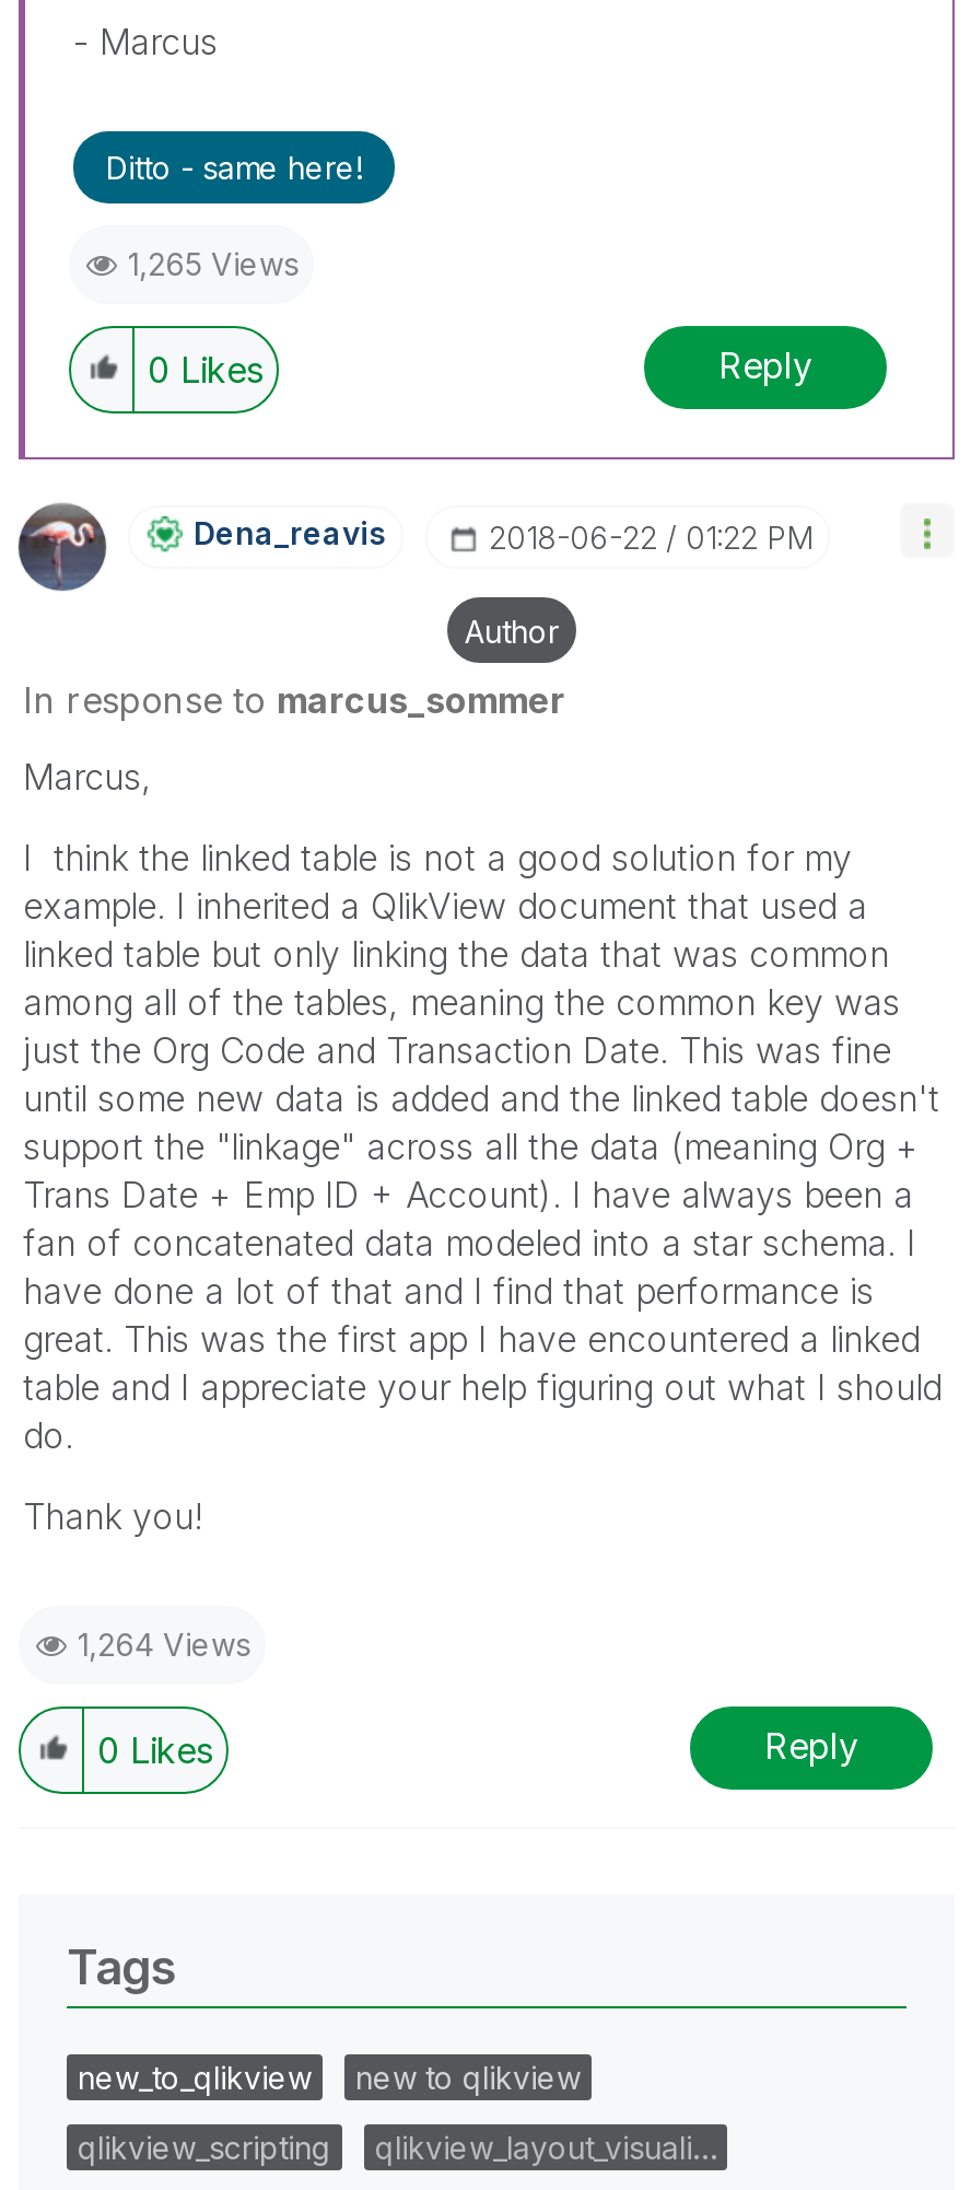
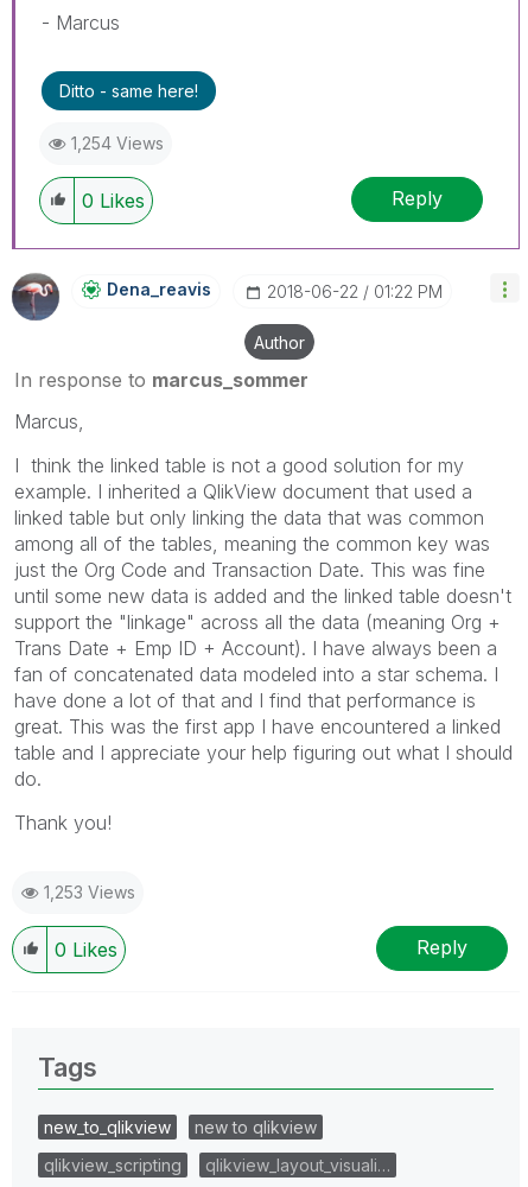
[128,244,299,281] 1,265 Views -> [71,132,164,153] 1,254 Views
[78,1624,250,1662] 1,264 Views -> [44,881,135,902] 1,253 Views

